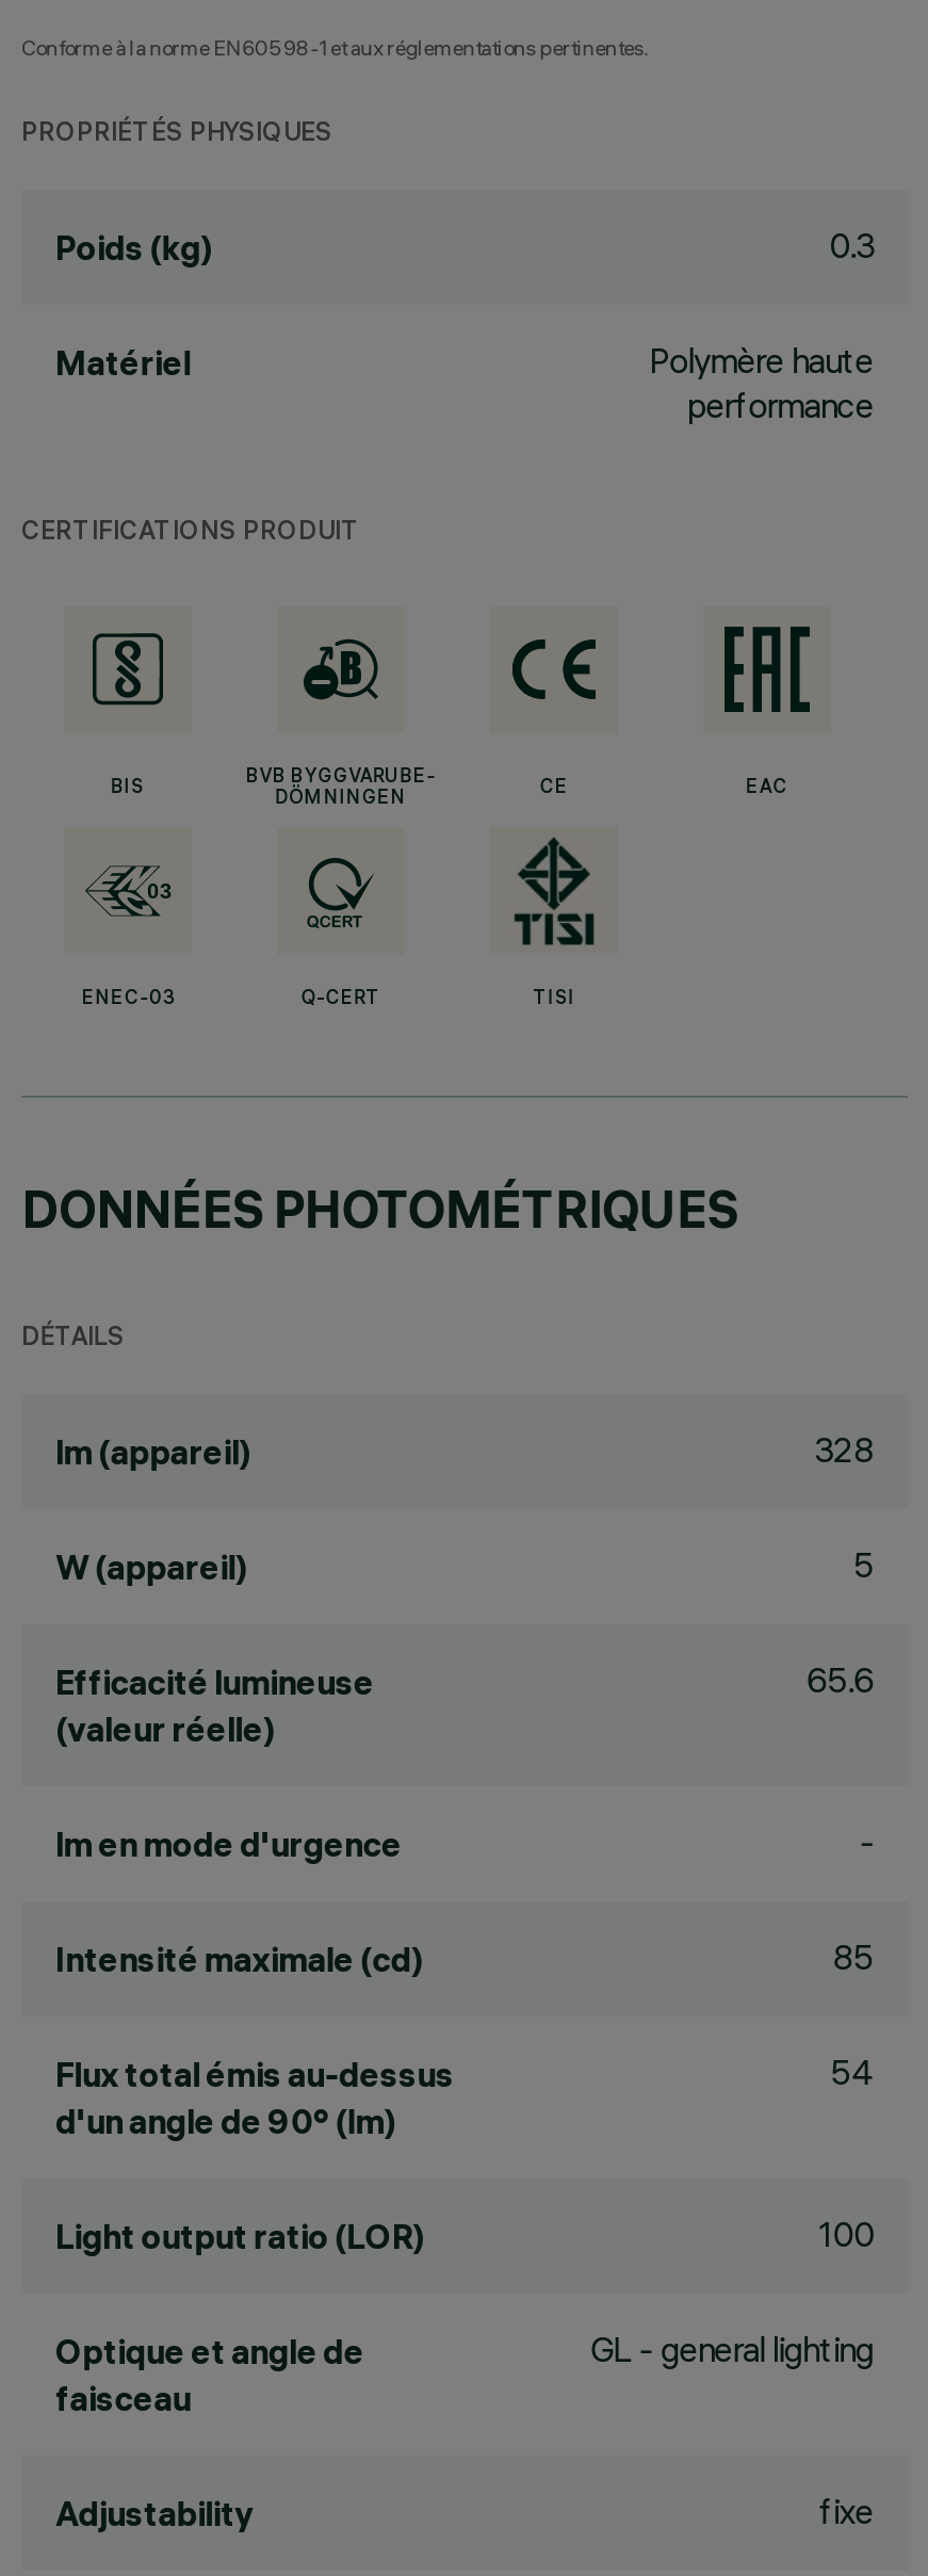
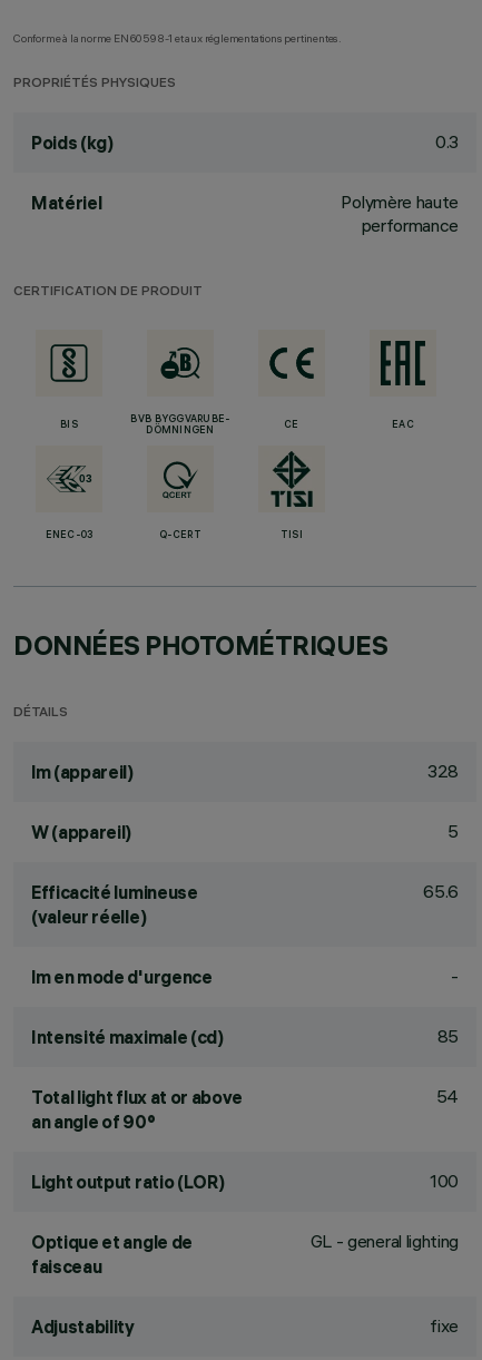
[21,520,360,548] CERTIFICATIONS PRODUIT -> [13,285,203,300] CERTIFICATION DE PRODUIT
[55,2053,454,2142] Flux total émis au-dessus | d'un angle de 90° (lm) -> [31,1086,243,1133] Total light flux at or above | an angle of 90°

